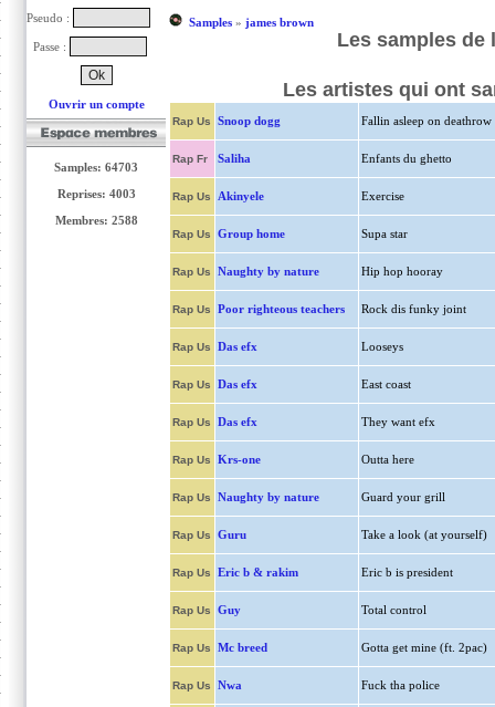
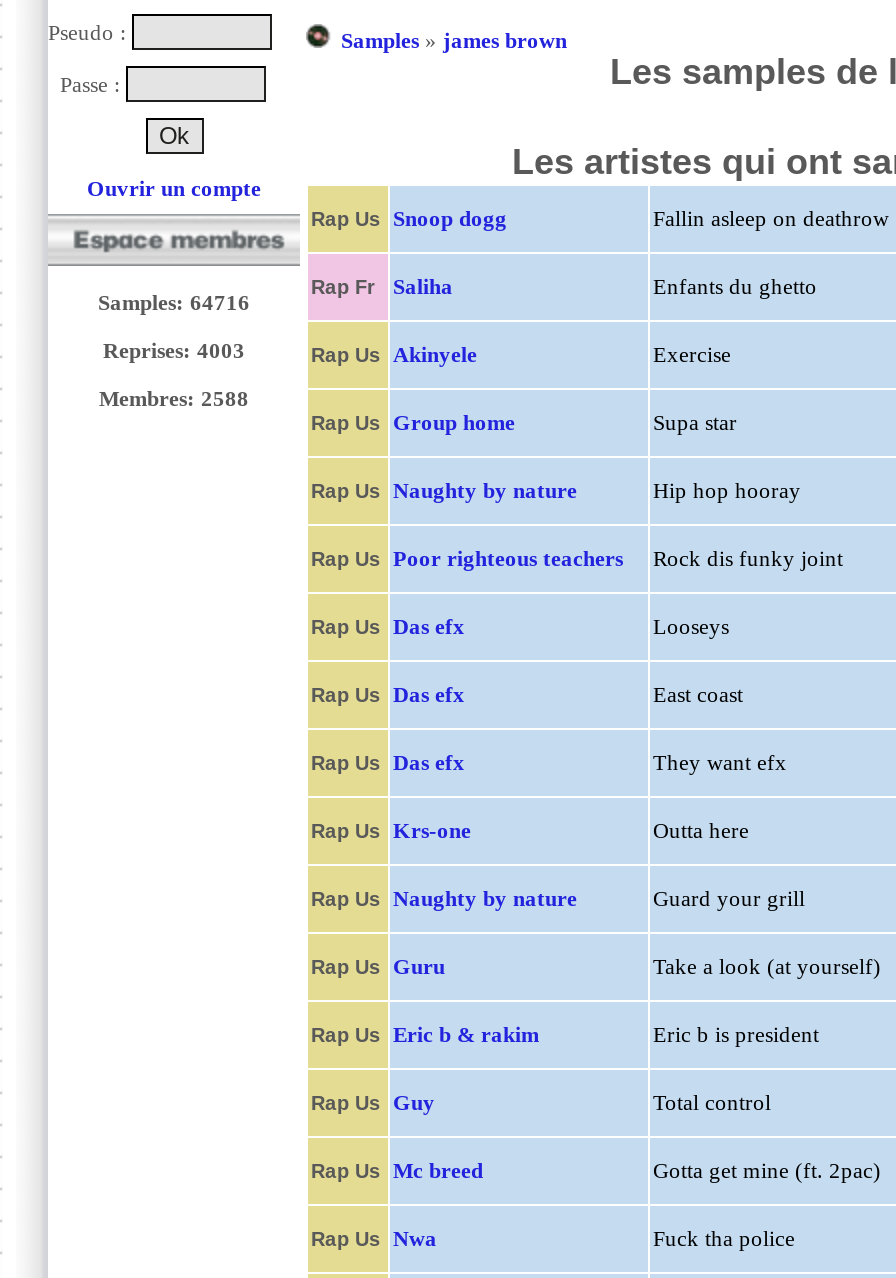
[54,160,138,174] Samples: 64703 -> [98,290,250,314] Samples: 64716

